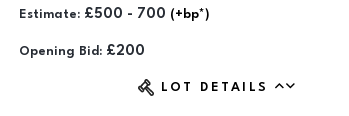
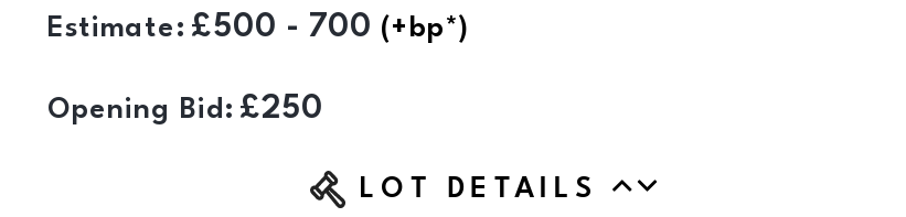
[19,44,145,59] Opening Bid: £200 -> [47,95,323,128] Opening Bid: £250

